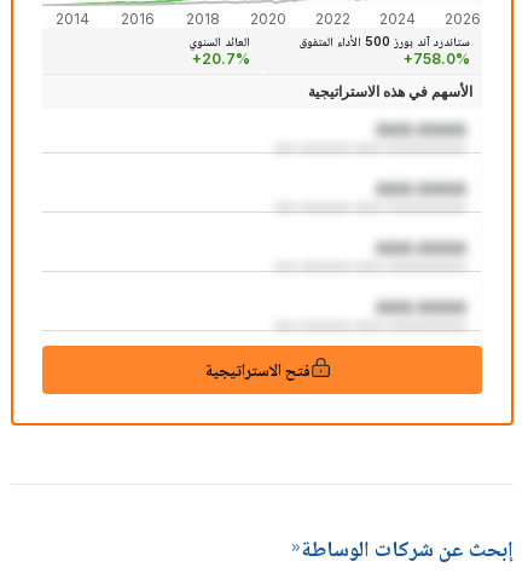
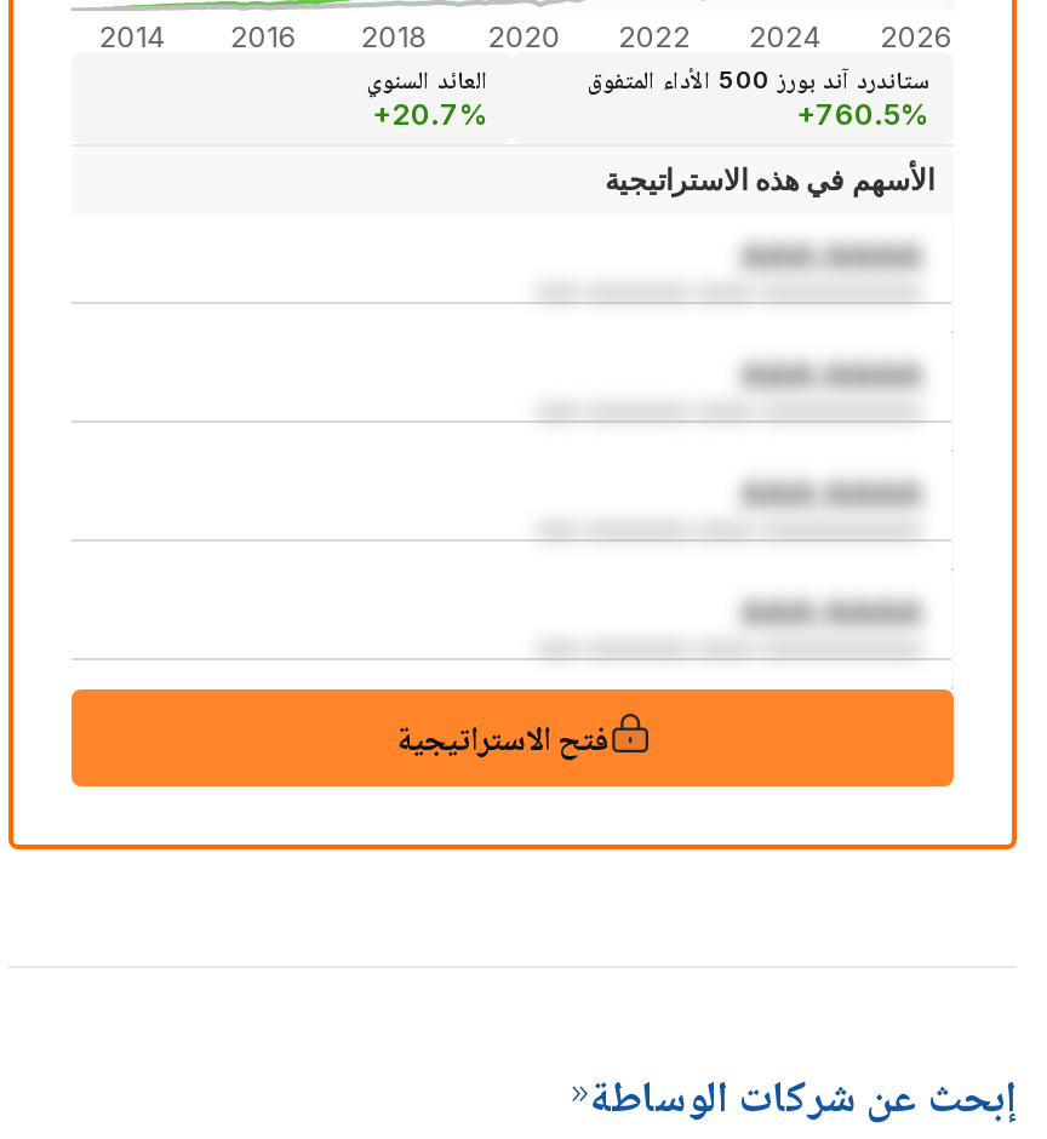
[404,49,470,67] +758.0% -> [796,95,929,132] +760.5%

